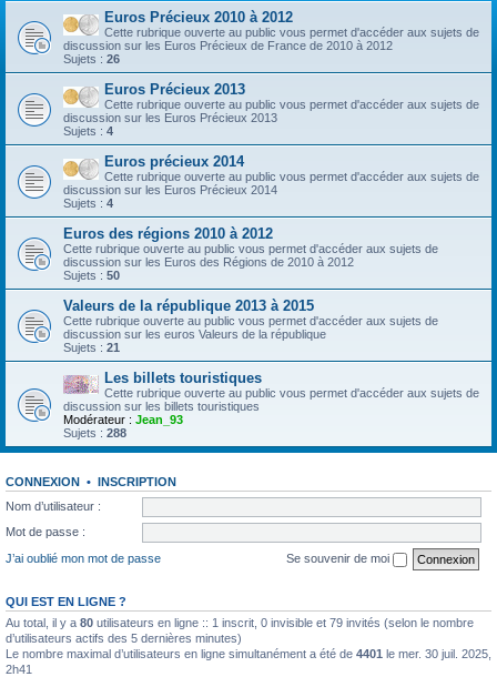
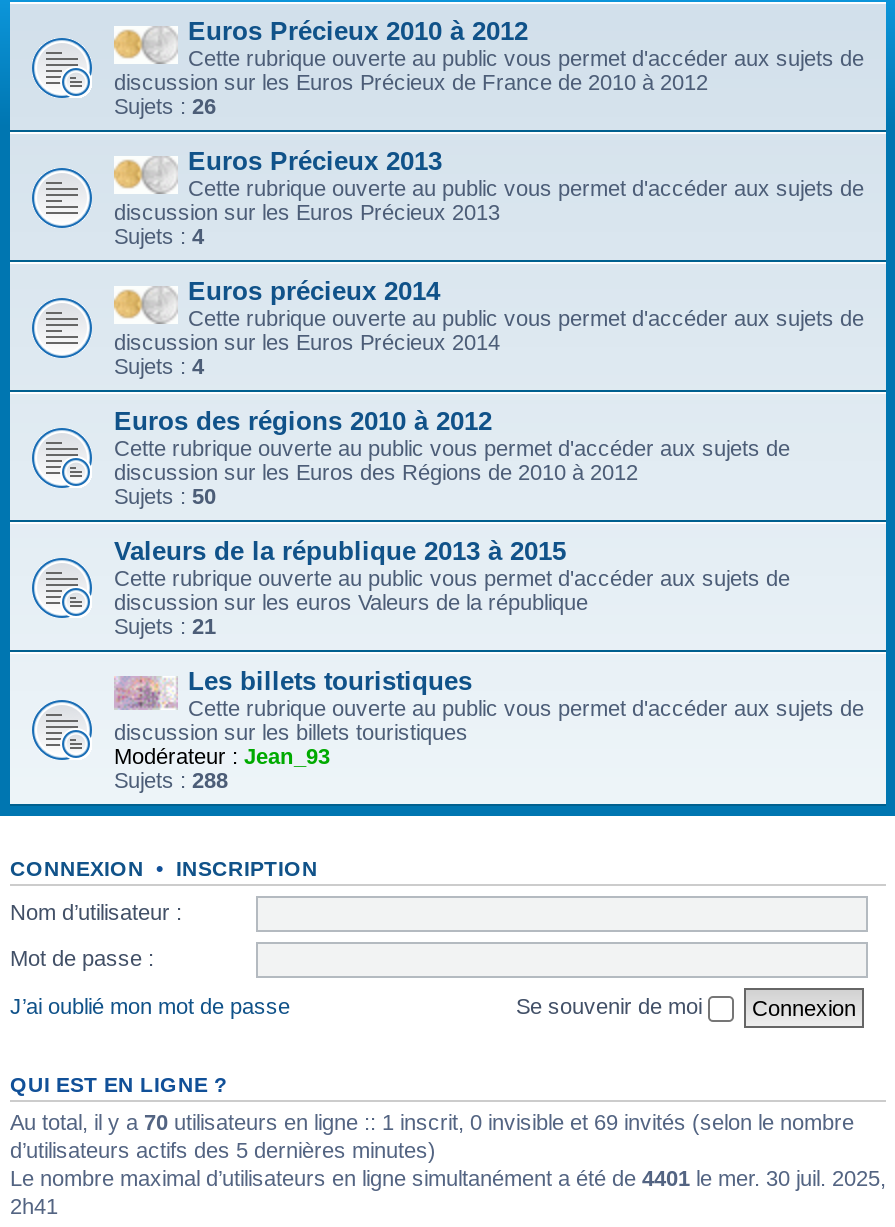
[6,615,474,629] Au total, il y a 80 utilisateurs en ligne :: 1 inscrit, 0 invisible et 79 invités (selon le nombre -> [10,1109,854,1133] Au total, il y a 70 utilisateurs en ligne :: 1 inscrit, 0 invisible et 69 invités (selon le nombre

